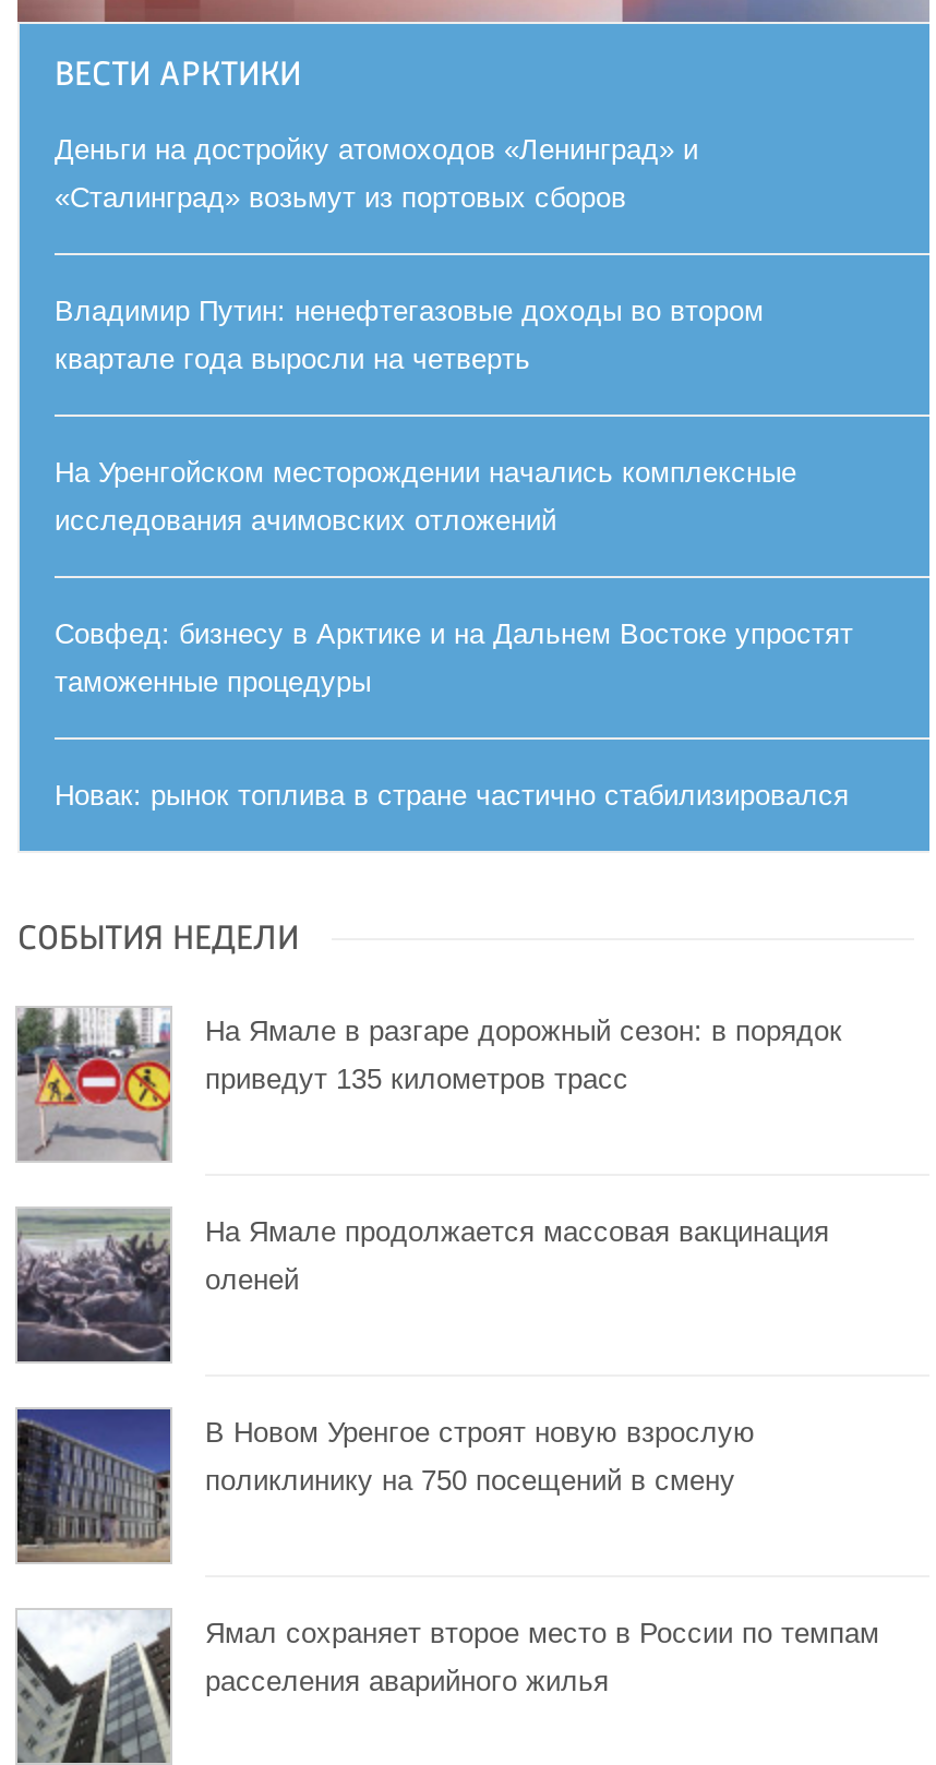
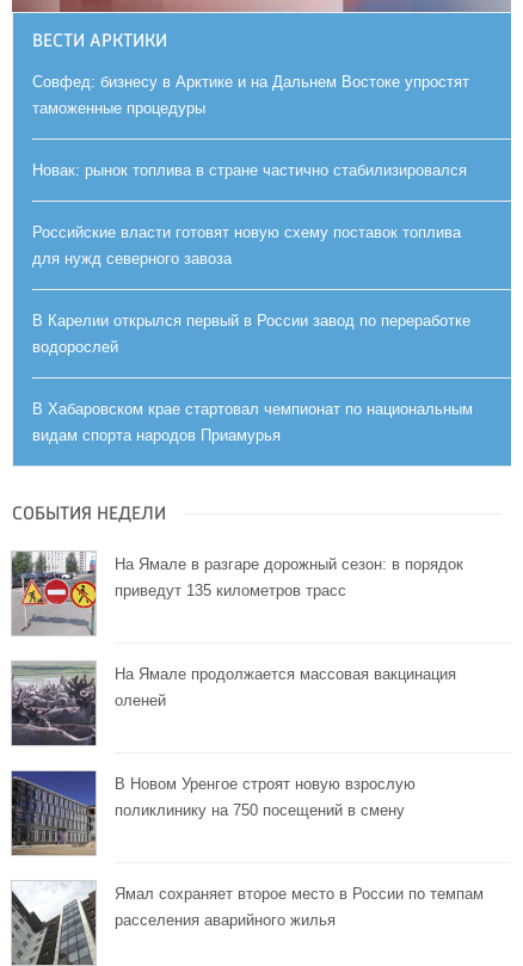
[55,134,796,537] Деньги на достройку атомоходов «Ленинград» и | «Сталинград» возьмут из портовых сборов | Владимир Путин: ненефтегазовые доходы во втором | квартале года выросли на четверть | На Уренгойском месторождении начались комплексные | исследования ачимовских отложений -> none
moved [55,618,853,812] -> [32,73,469,179]: Совфед: бизнесу в Арктике и на Дальнем Востоке упростят | таможенные процедуры | Новак: рынок топлива в стране частично стабилизировался
none -> [32,224,473,445] Российские власти готовят новую схему поставок топлива | для нужд северного завоза | В Карелии открылся первый в России завод по переработке | водорослей | В Хабаровском крае стартовал чемпионат по национальным | видам спорта народов Приамурья

